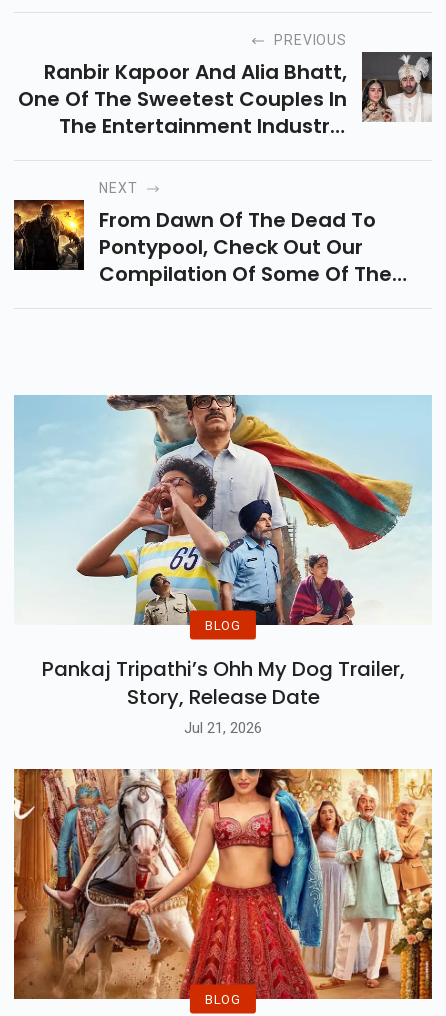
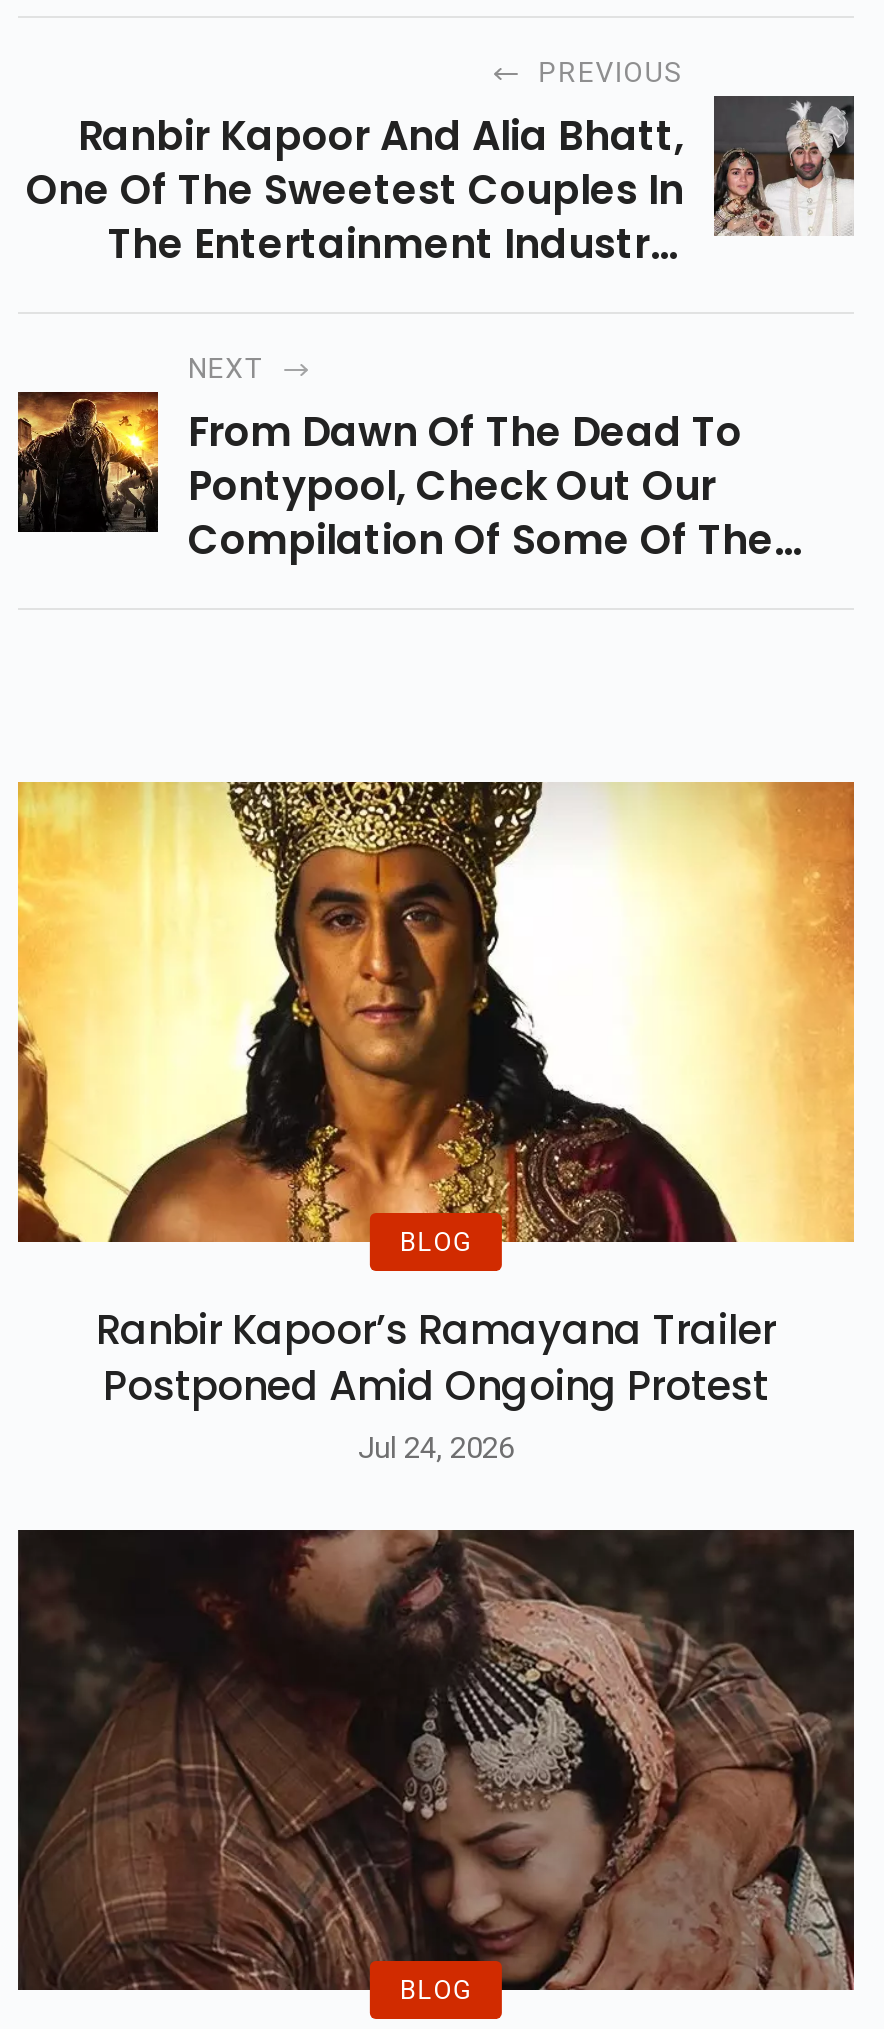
[14,394,432,737] [image] | Pankaj Tripathi’s Ohh My Dog Trailer, | Story, Release Date | Jul 21, 2026 -> [16,780,856,1466] [image] | Ranbir Kapoor’s Ramayana Trailer | Postponed Amid Ongoing Protest | Jul 24, 2026
[13,768,433,1000] [image] -> [16,1528,856,1992] [image]

